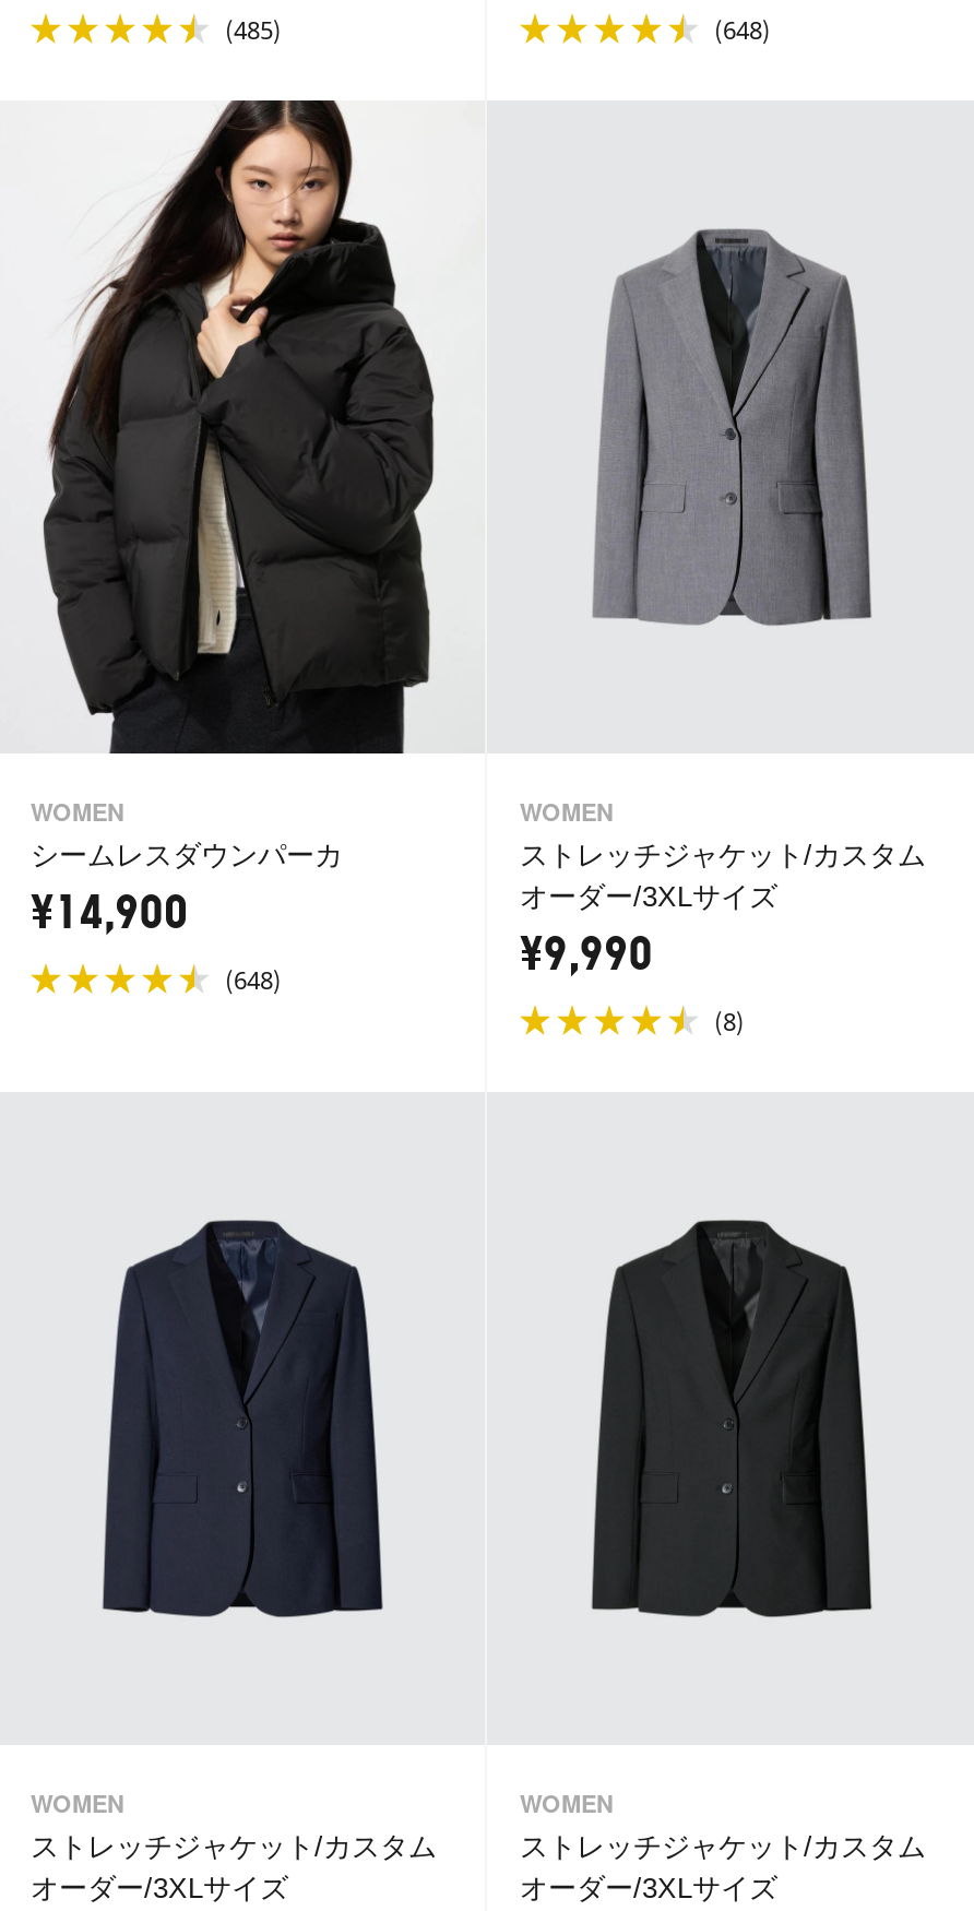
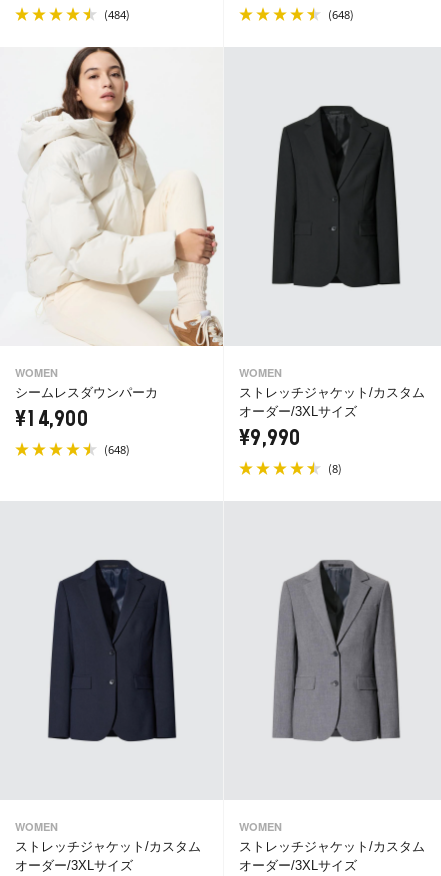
[225,10,282,45] (485) -> [104,6,130,22] (484)
[41,98,483,756] [image] -> [21,46,224,347] [image]
moved [594,232,871,622] -> [273,561,400,741]: [image]
moved [592,1221,869,1616] -> [272,106,399,287]: [image]

